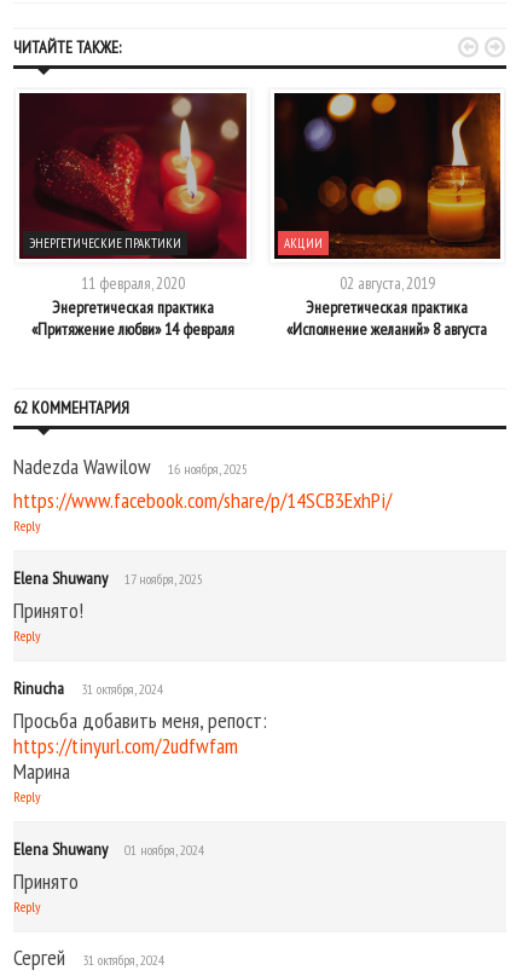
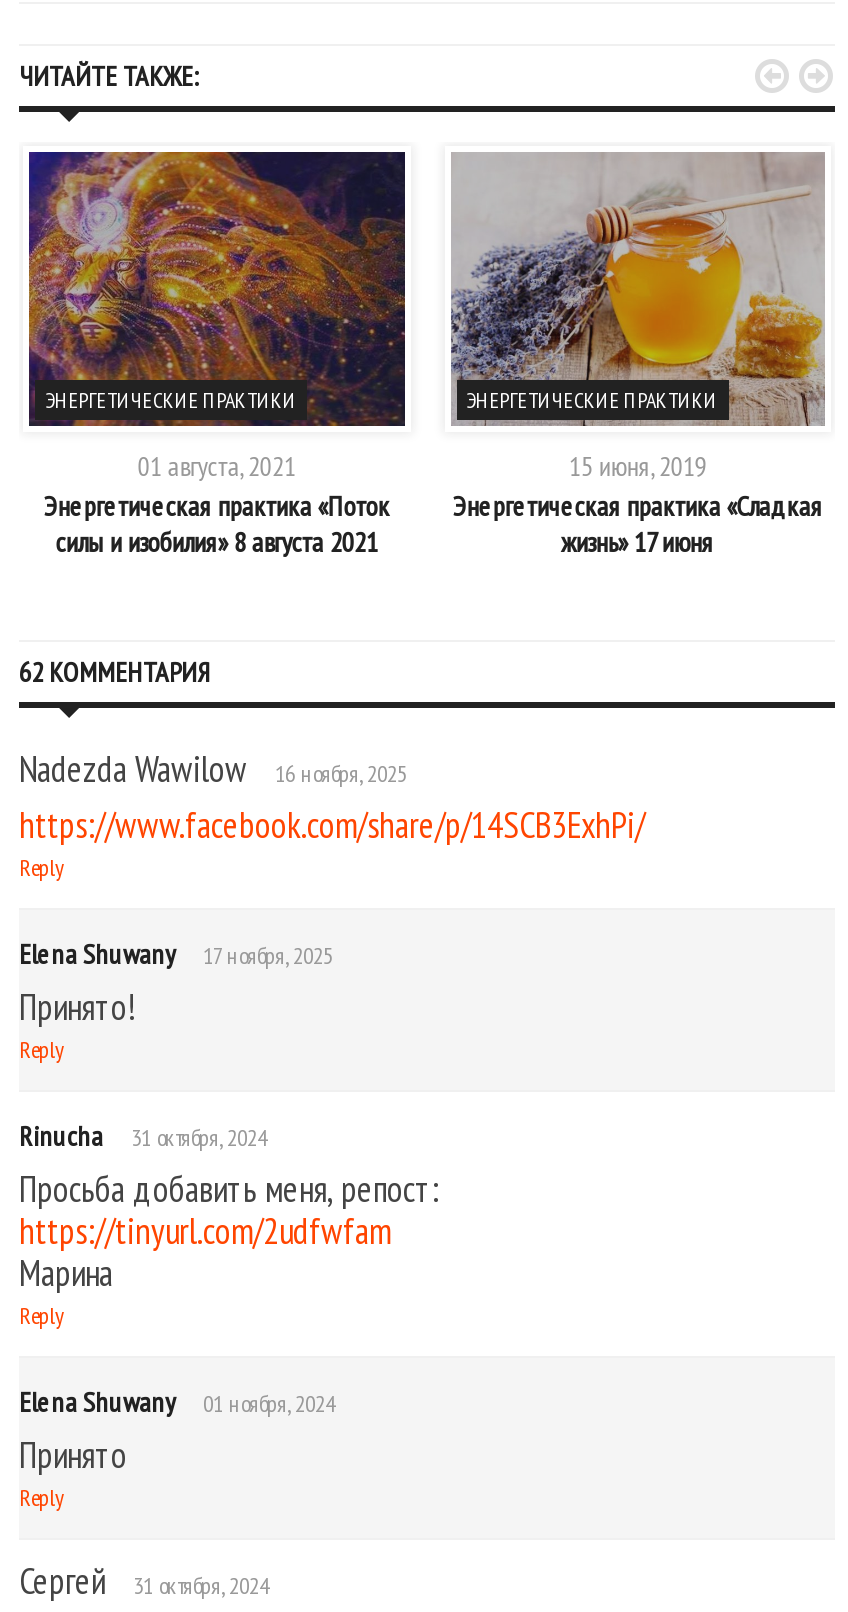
[18,92,248,340] [image] | 11 февраля, 2020 | Энергетическая практика | «Притяжение любви» 14 февраля -> [27,150,407,560] [image] | 01 августа, 2021 | Энергетическая практика «Поток | силы и изобилия» 8 августа 2021
[273,93,501,259] [image] | АКЦИИ -> [449,154,825,428] [image] | ЭНЕРГЕТИЧЕСКИЕ ПРАКТИКИ
[287,272,487,340] 02 августа, 2019 | Энергетическая практика | «Исполнение желаний» 8 августа -> [453,448,823,560] 15 июня, 2019 | Энергетическая практика «Сладкая | жизнь» 17 июня

